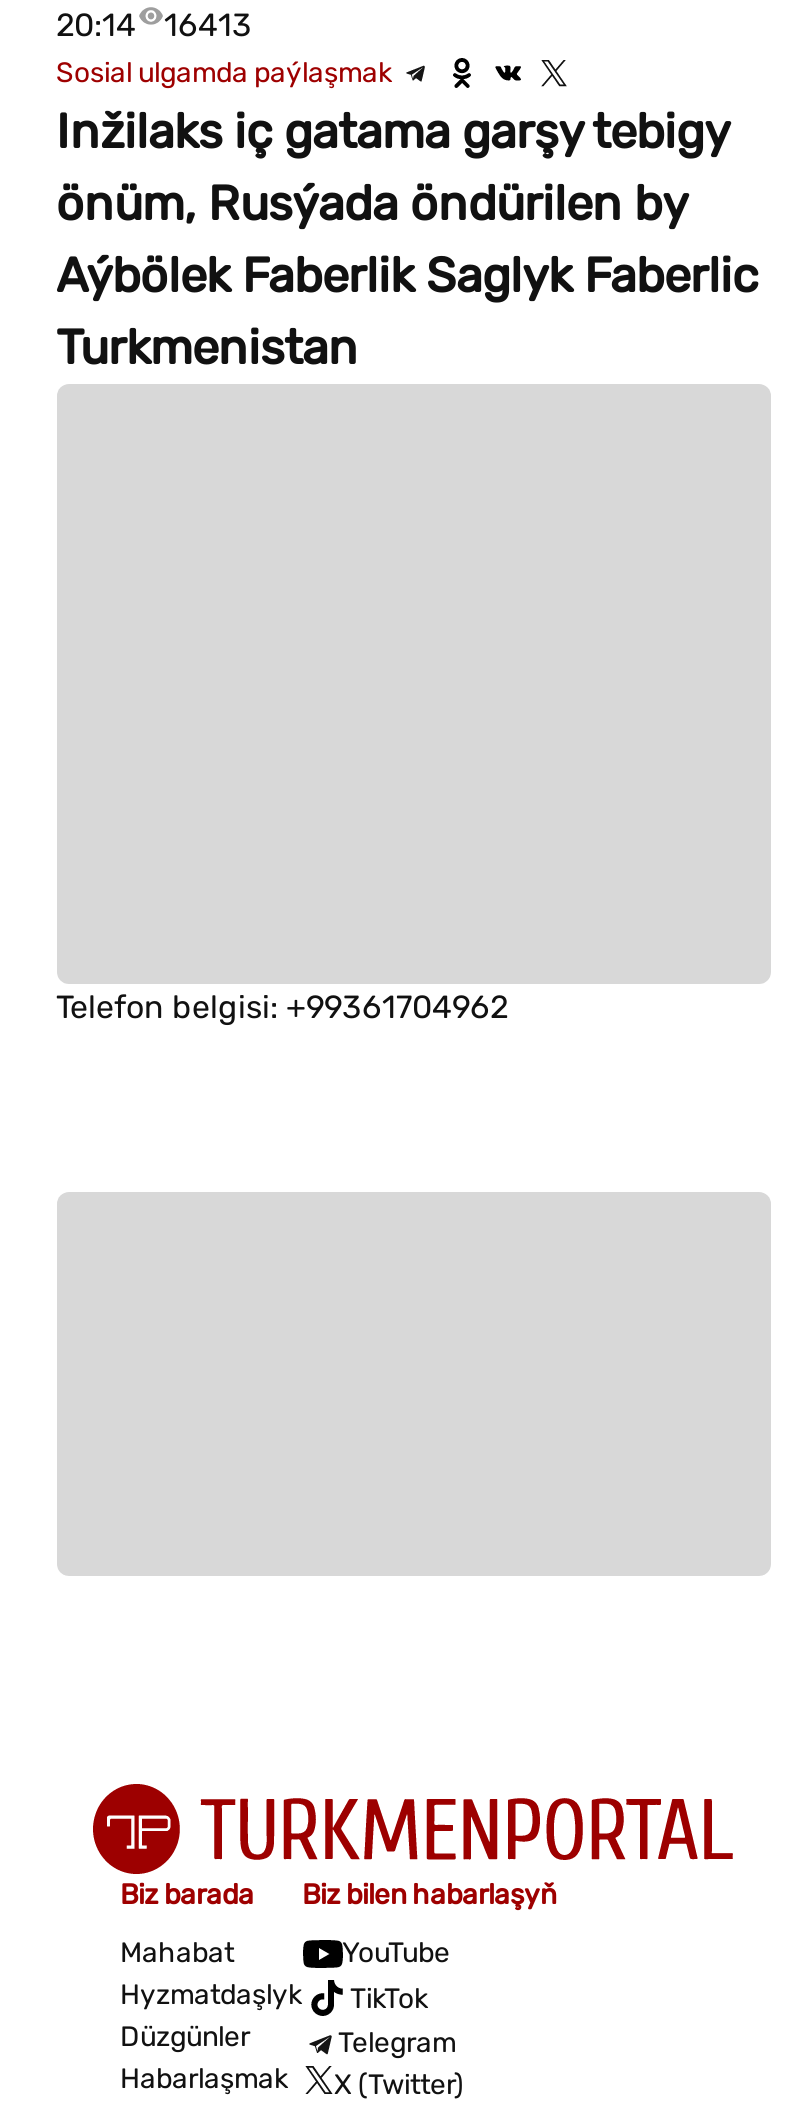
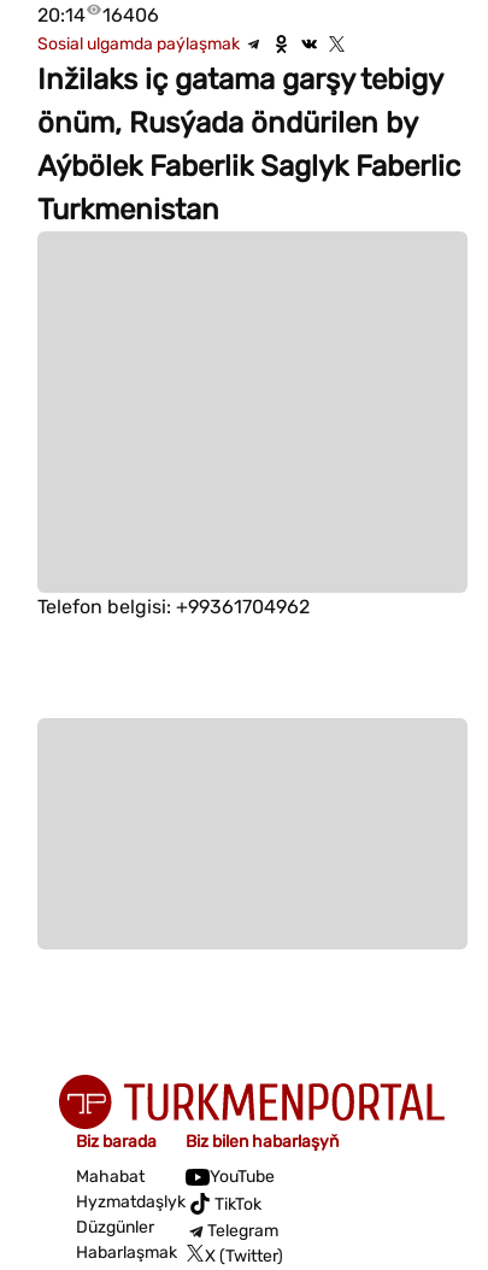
[56,6,252,44] 20:14 16413 -> [37,4,158,27] 20:14 16406

